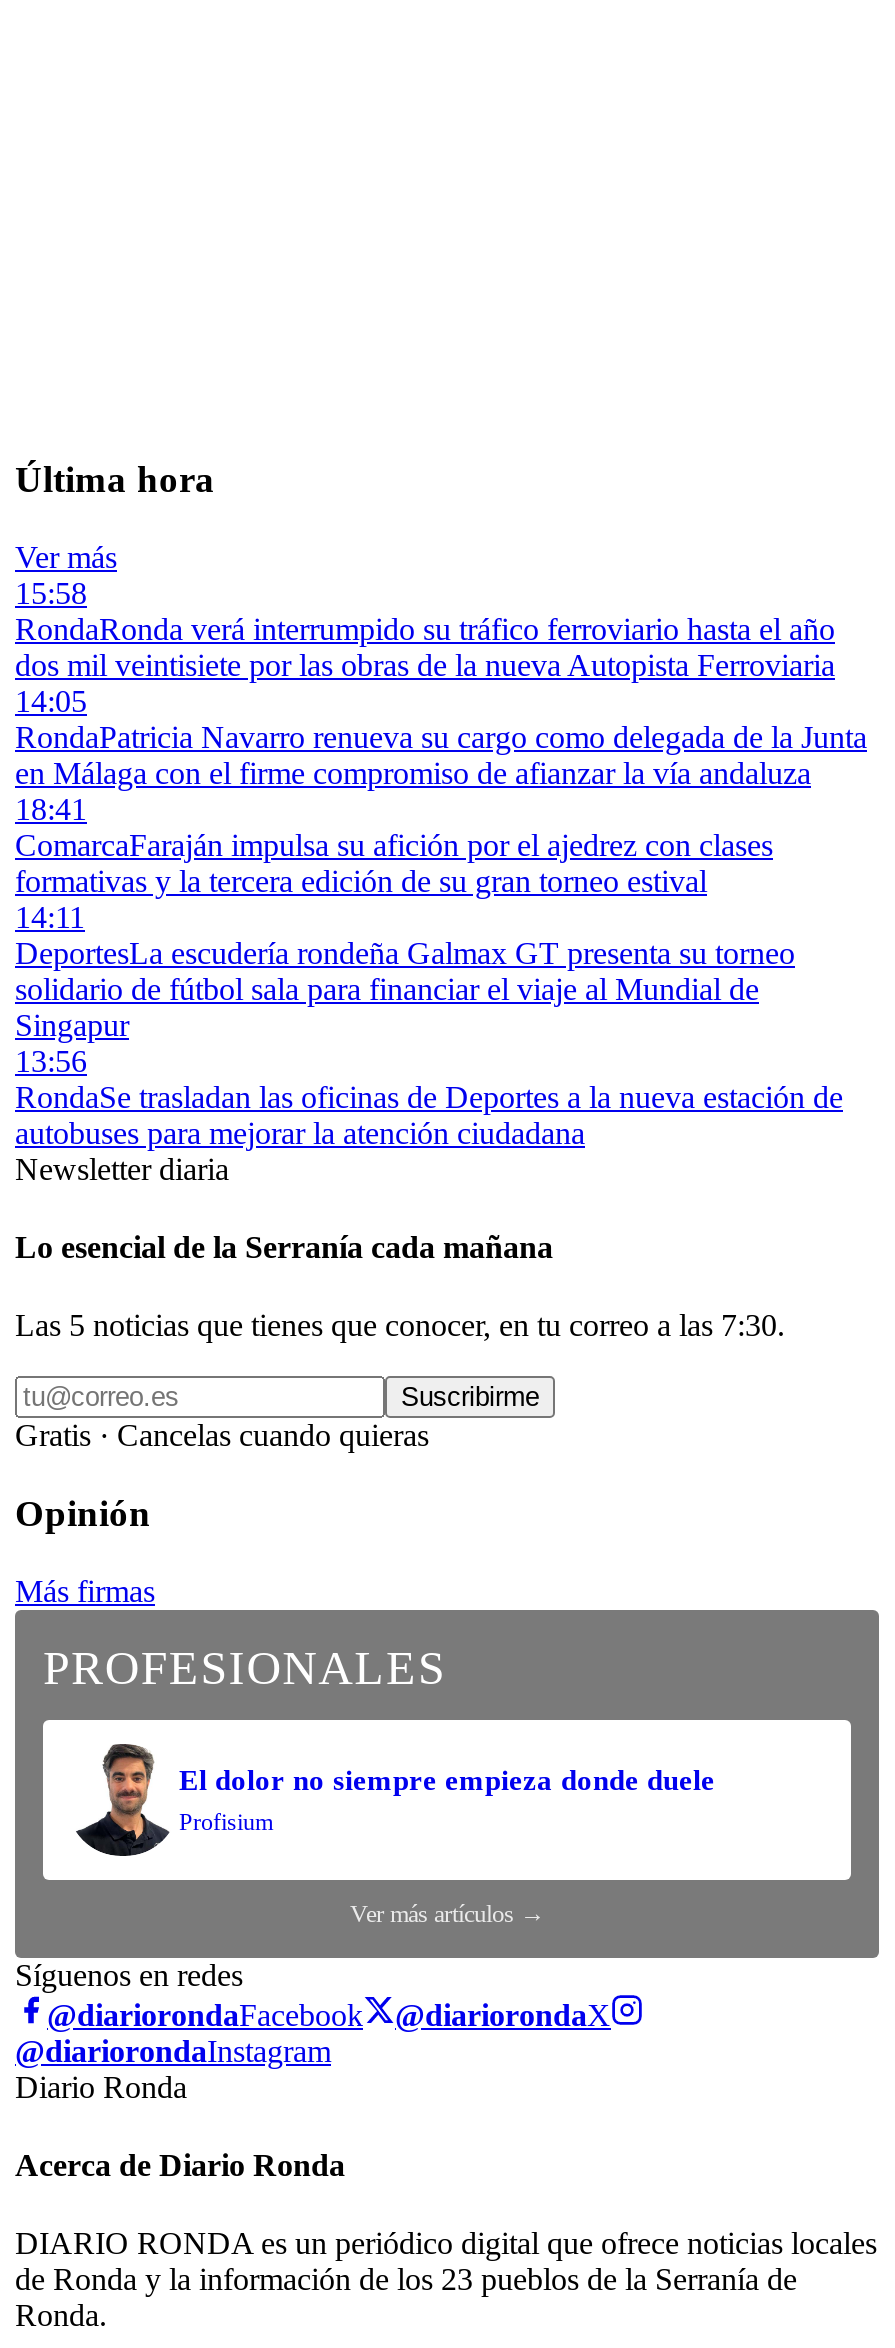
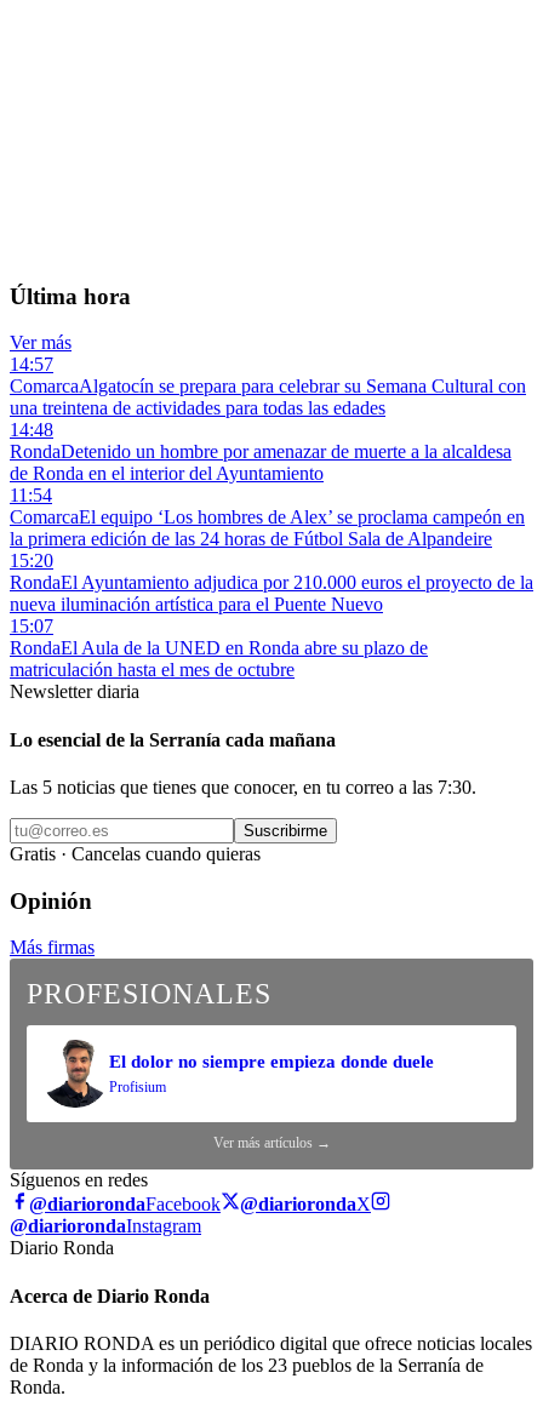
[15,576,867,1150] 15:58 | RondaRonda verá interrumpido su tráfico ferroviario hasta el año | dos mil veintisiete por las obras de la nueva Autopista Ferroviaria | 14:05 | RondaPatricia Navarro renueva su cargo como delegada de la Junta | en Málaga con el firme compromiso de afianzar la vía andaluza | 18:41 | ComarcaFaraján impulsa su afición por el ajedrez con clases | formativas y la tercera edición de su gran torneo estival | 14:11 | DeportesLa escudería rondeña Galmax GT presenta su torneo | solidario de fútbol sala para financiar el viaje al Mundial de | Singapur | 13:56 | RondaSe trasladan las oficinas de Deportes a la nueva estación de | autobuses para mejorar la atención ciudadana -> [10,354,533,680] 14:57 | ComarcaAlgatocín se prepara para celebrar su Semana Cultural con | una treintena de actividades para todas las edades | 14:48 | RondaDetenido un hombre por amenazar de muerte a la alcaldesa | de Ronda en el interior del Ayuntamiento | 11:54 | ComarcaEl equipo ‘Los hombres de Alex’ se proclama campeón en | la primera edición de las 24 horas de Fútbol Sala de Alpandeire | 15:20 | RondaEl Ayuntamiento adjudica por 210.000 euros el proyecto de la | nueva iluminación artística para el Puente Nuevo | 15:07 | RondaEl Aula de la UNED en Ronda abre su plazo de | matriculación hasta el mes de octubre

